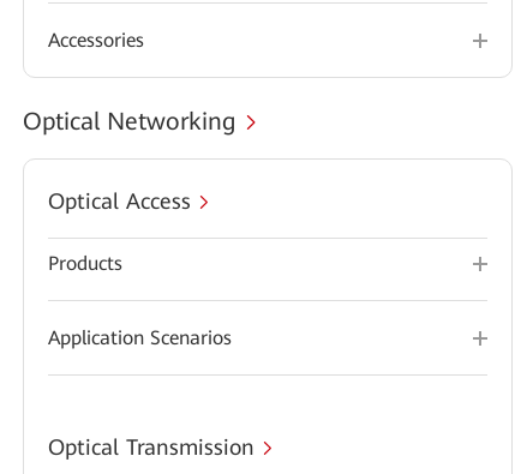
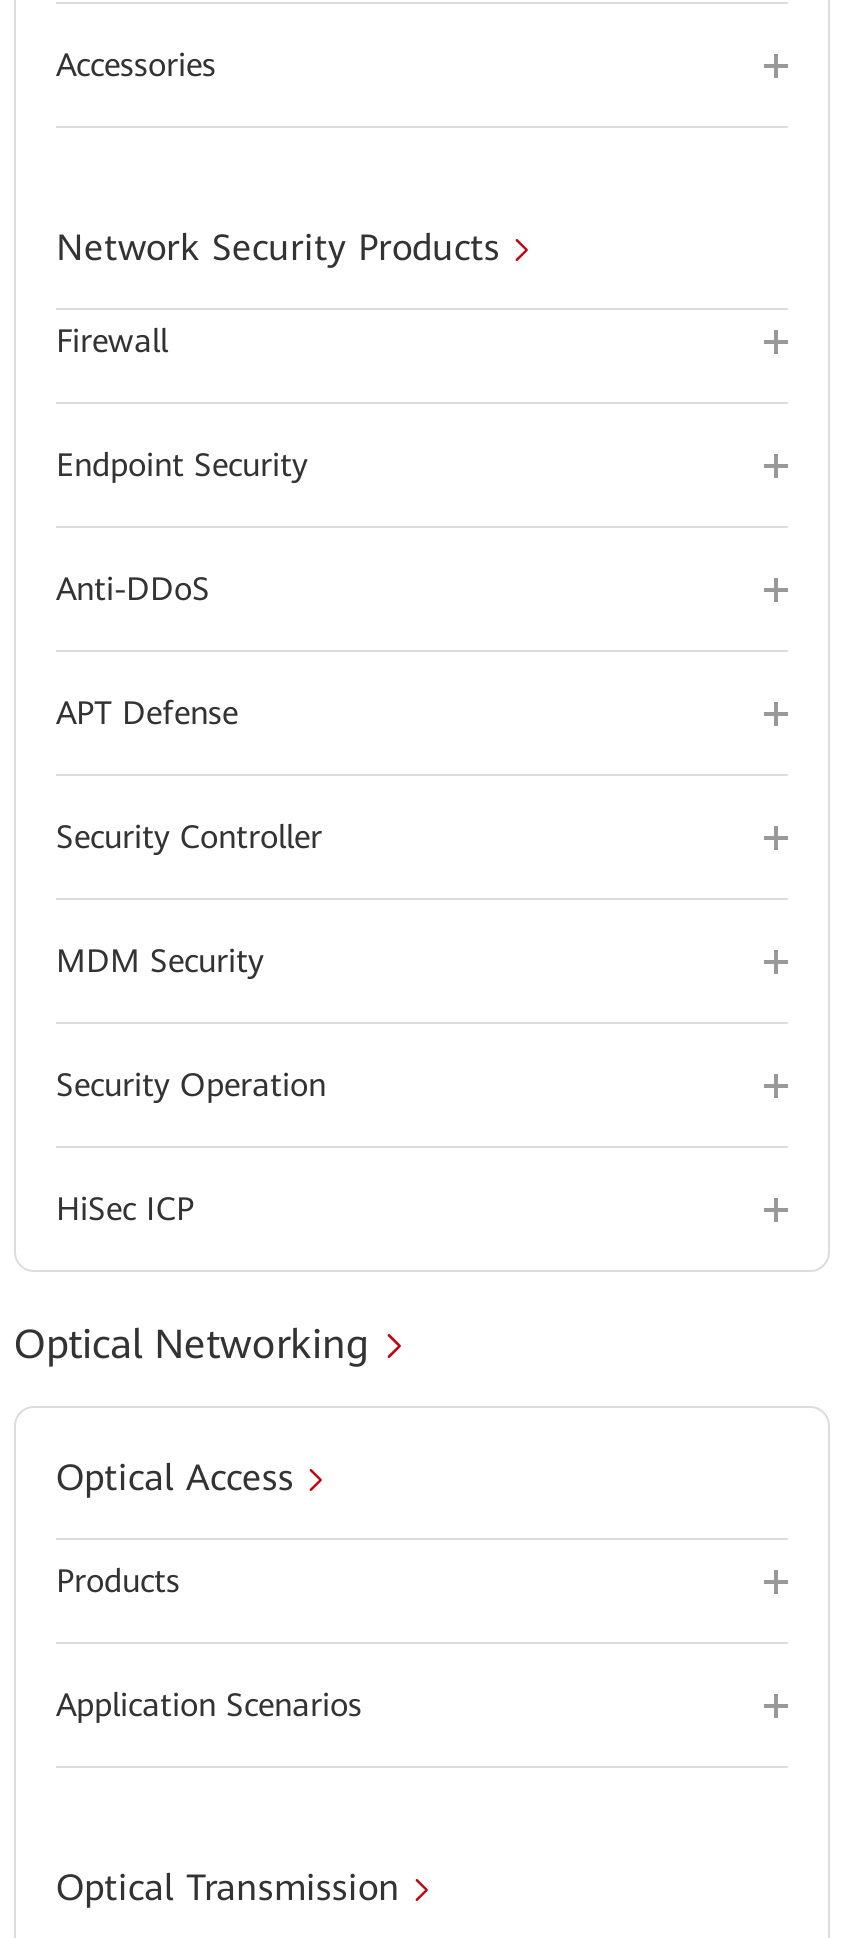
none -> [56,226,500,1228] Network Security Products | Firewall | Endpoint Security | Anti-DDoS | APT Defense | Security Controller | MDM Security | Security Operation | HiSec ICP

